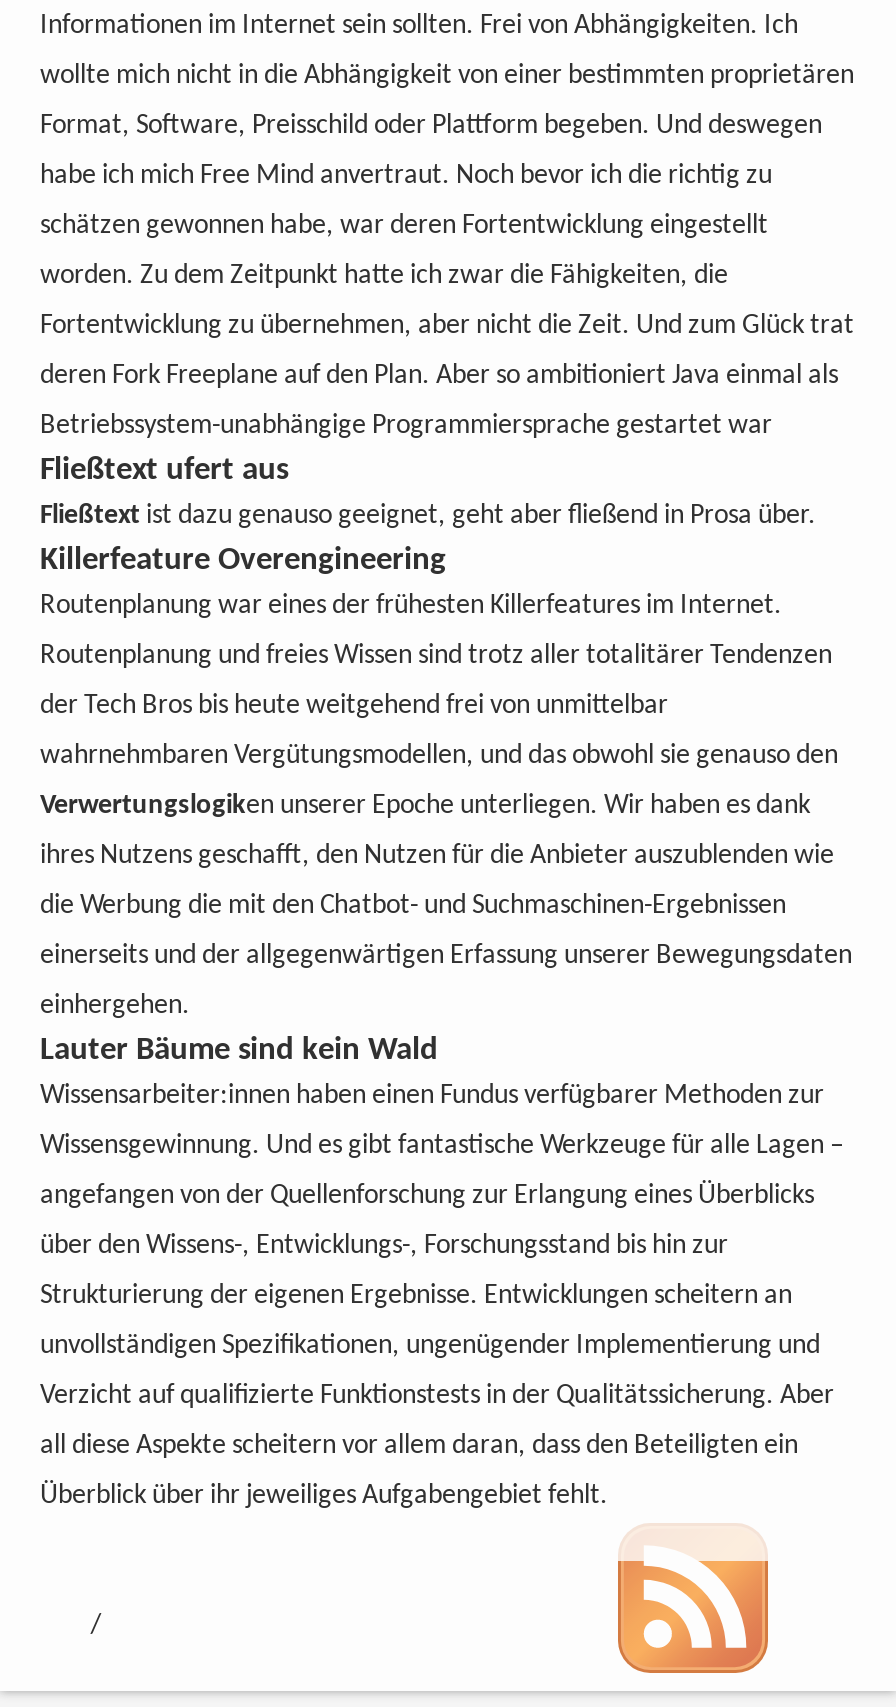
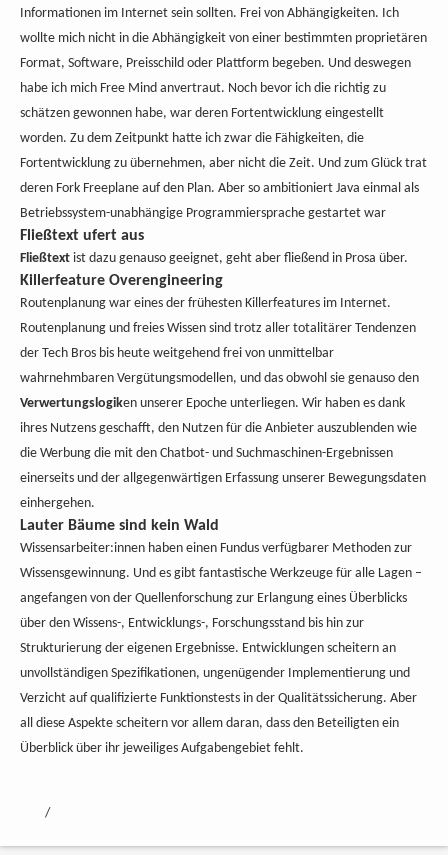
[616,1523,770,1675] [image] -> none

